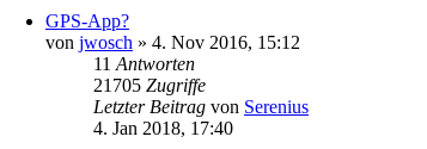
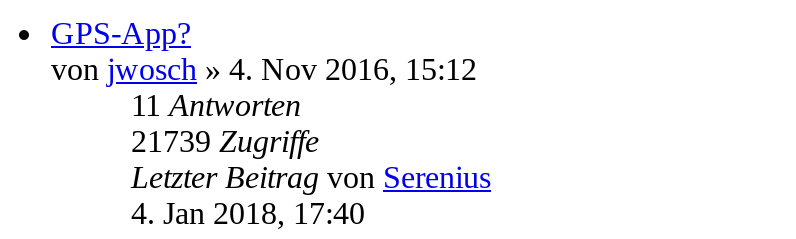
[93,75,206,95] 21705 Zugriffe -> [131,124,319,158] 21739 Zugriffe

